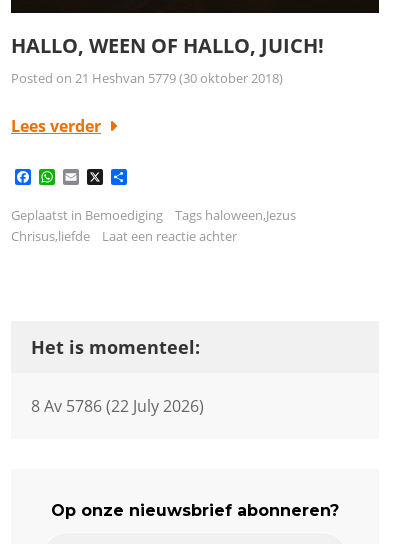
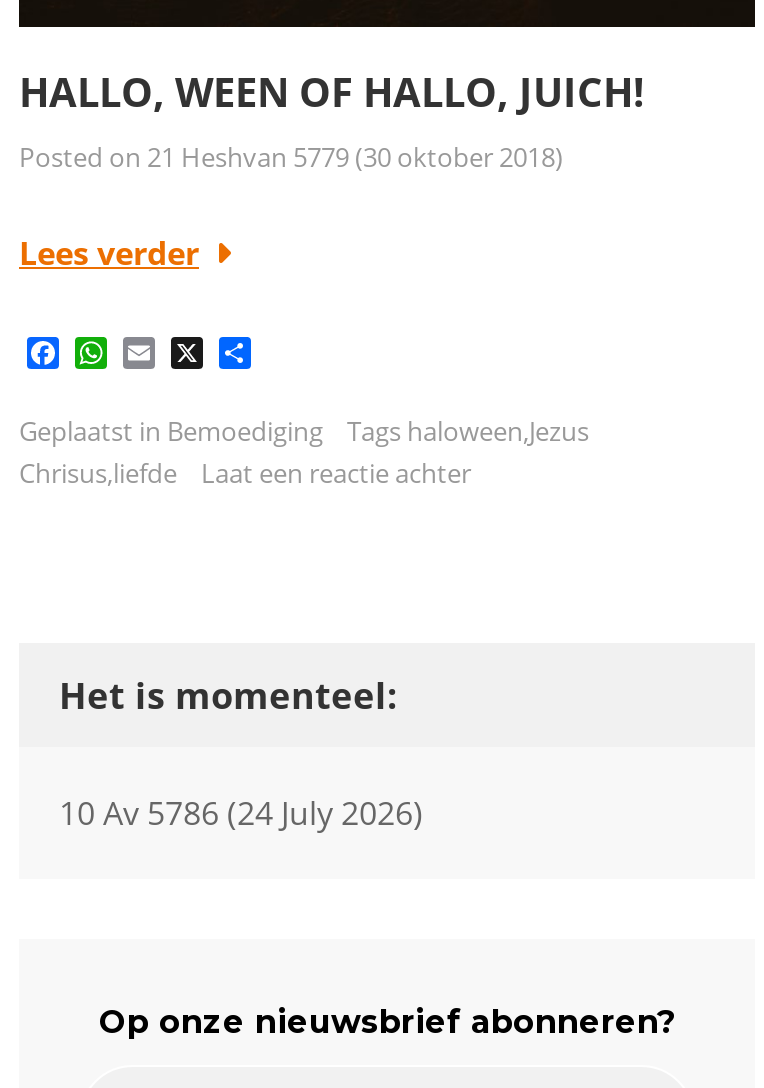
[31,395,204,417] 8 Av 5786 (22 July 2026) -> [59,790,423,834] 10 Av 5786 (24 July 2026)

